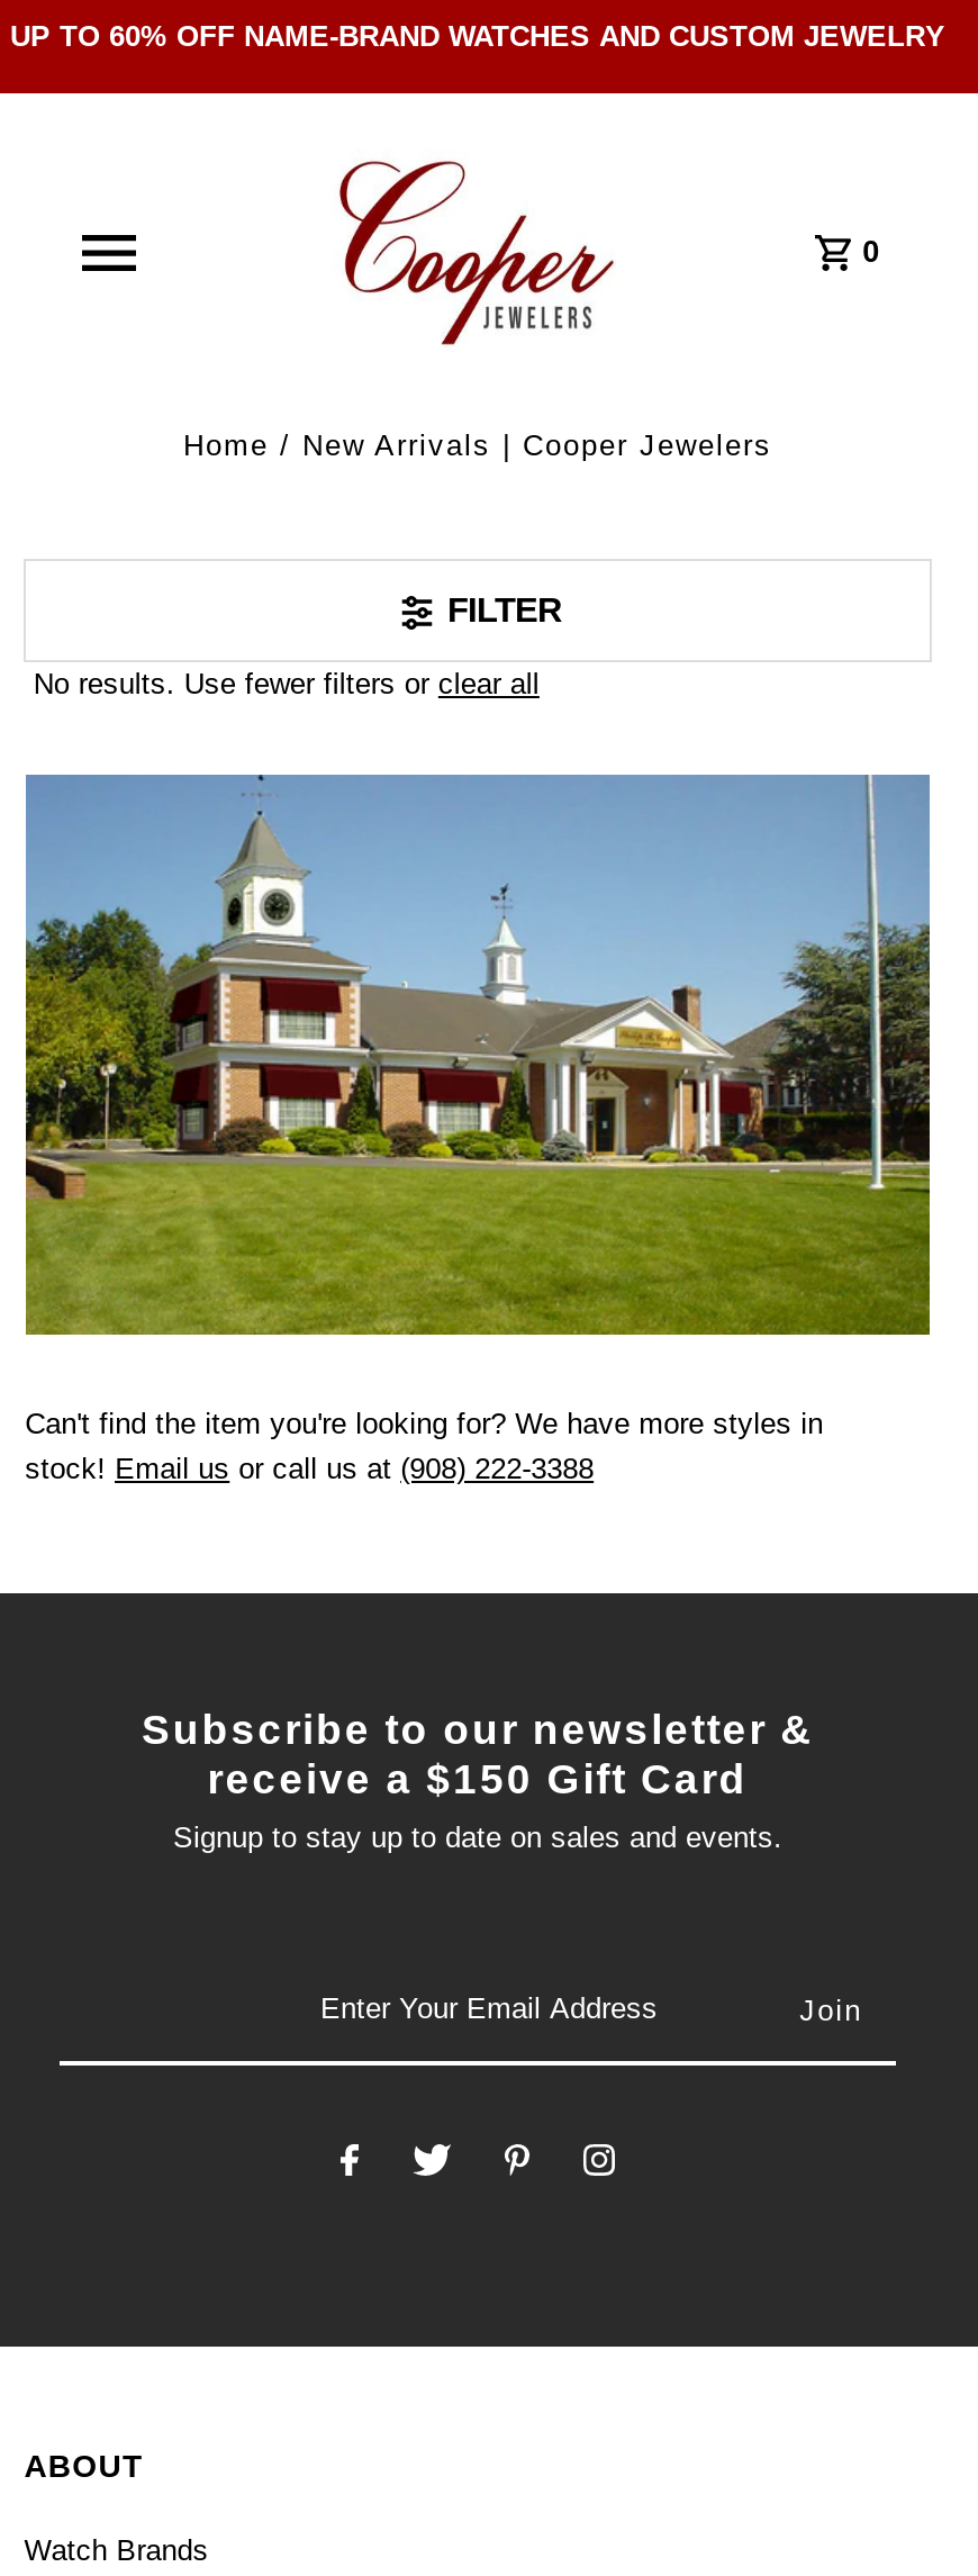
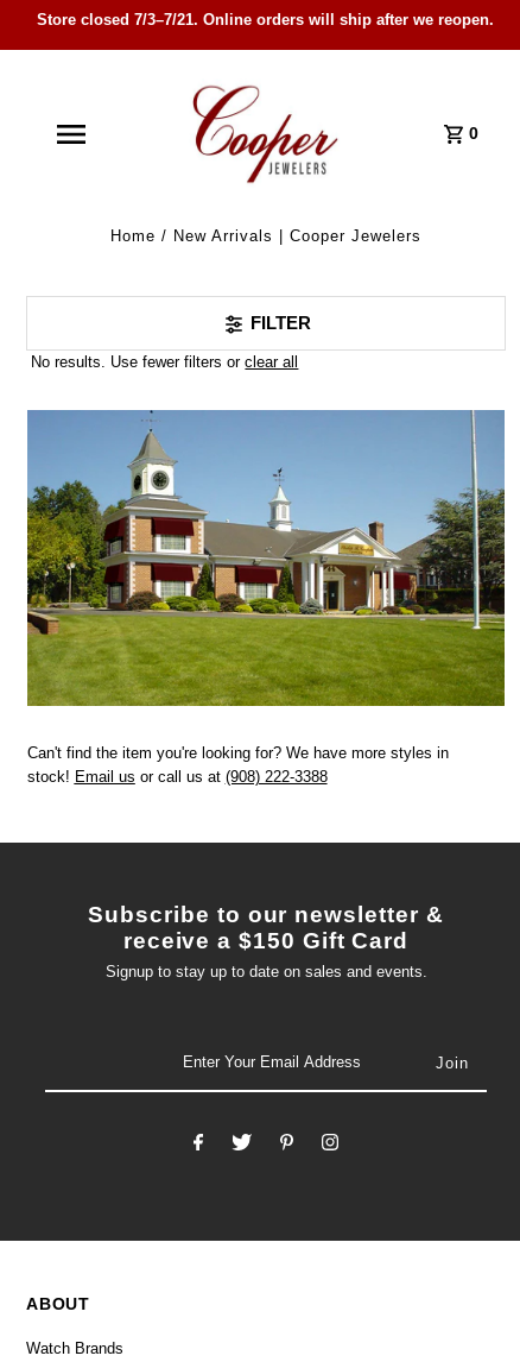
[10,19,945,53] UP TO 60% OFF NAME-BRAND WATCHES AND CUSTOM JEWELRY -> [37,11,494,29] Store closed 7/3–7/21. Online orders will ship after we reopen.

